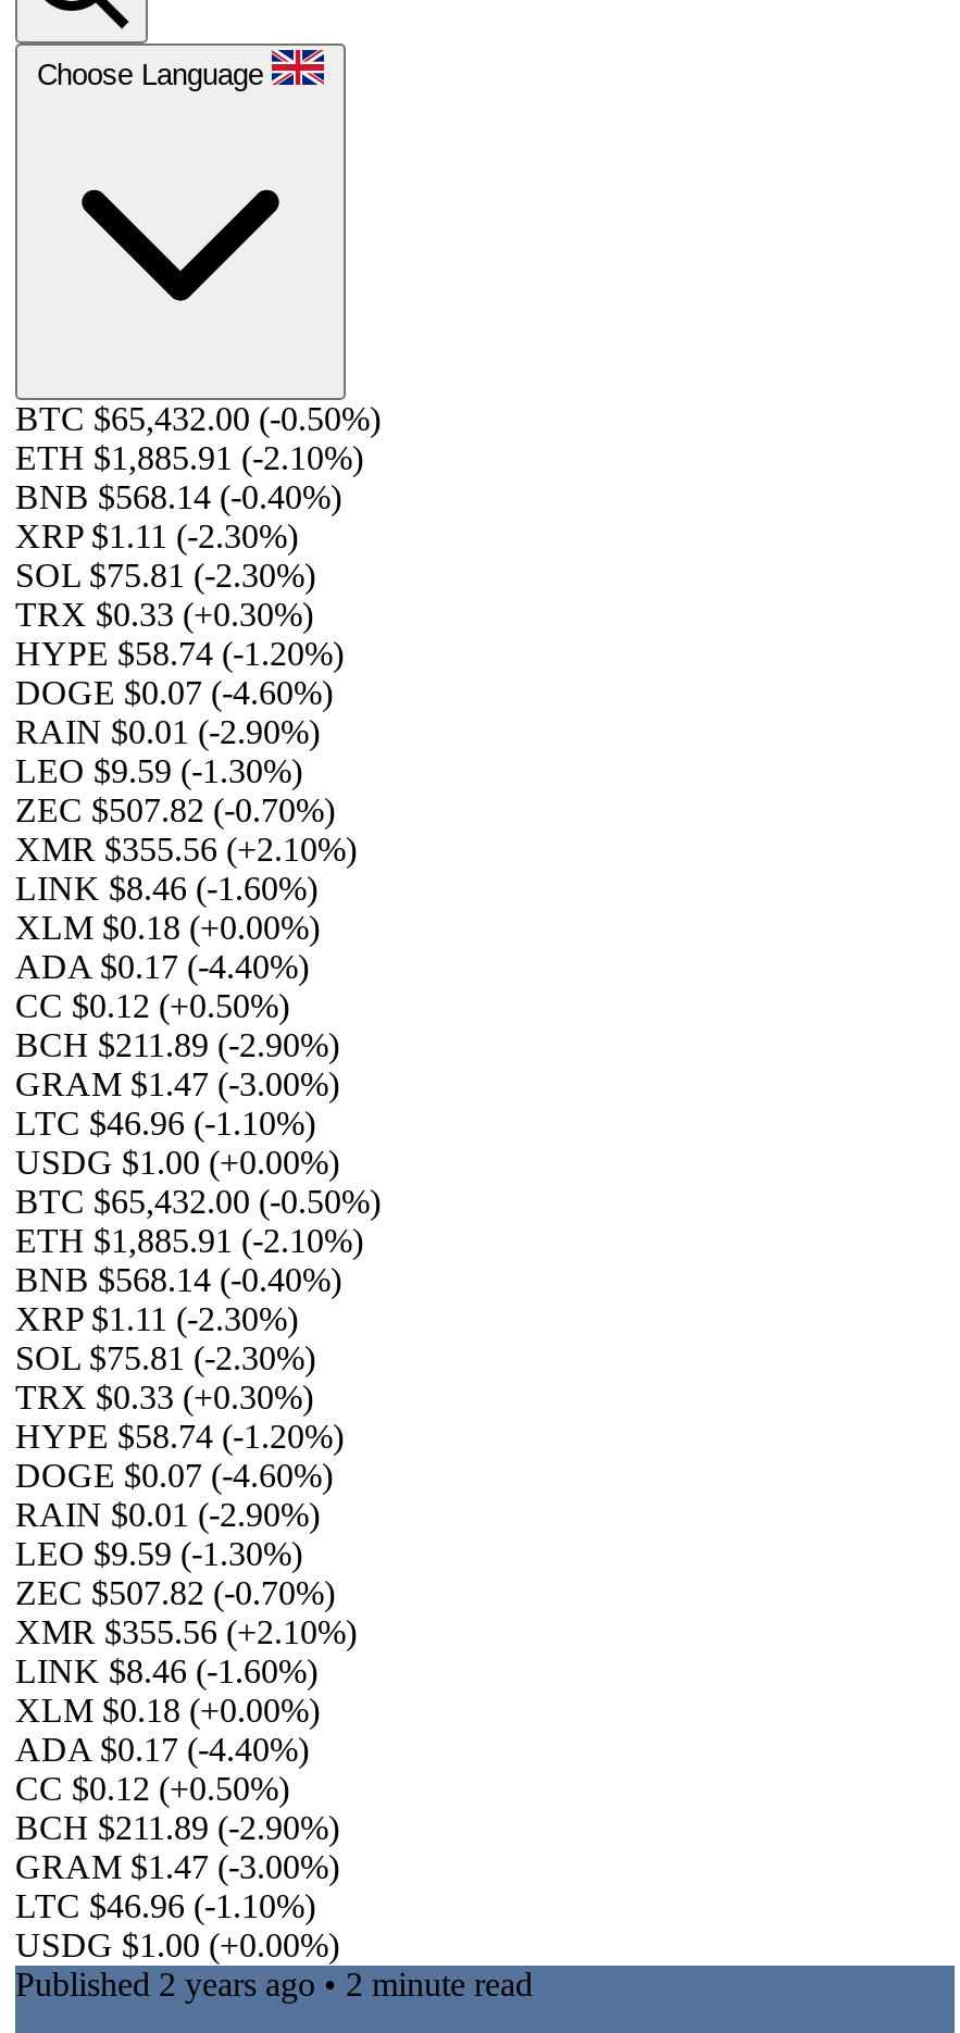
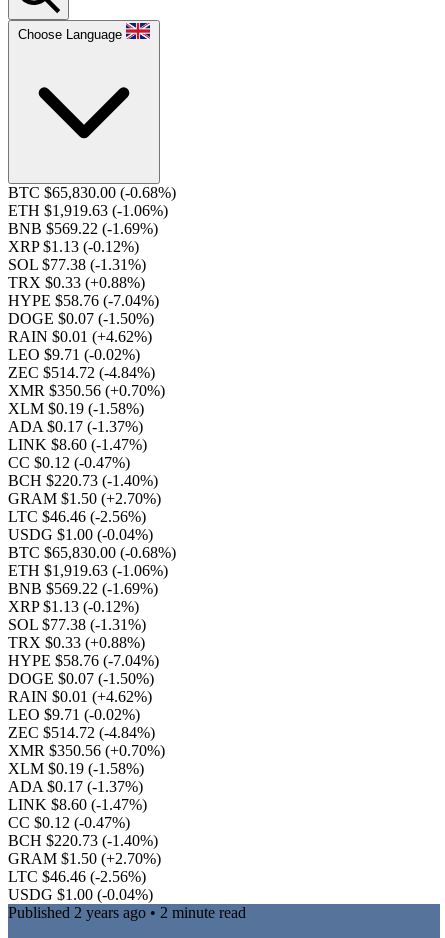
[15,400,381,1963] BTC $65,432.00(-0.50%) | ETH $1,885.91 (-2.10%) | BNB $568.14 (-0.40%) | XRP $1.11 (-2.30%) | SOL $75.81 (-2.30%) | TRX $0.33 (+0.30%) | HYPE $58.74 (-1.20%) | DOGE $0.07 (-4.60%) | RAIN $0.01 (-2.90%) | LEO $9.59 (-1.30%) | ZEC $507.82 (-0.70%) | XMR $355.56(+2.10%) | LINK $8.46 (-1.60%) | XLM $0.18 (+0.00%) | ADA $0.17 (-4.40%) | CC $0.12 (+0.50%) | BCH $211.89 (-2.90%) | GRAM $1.47 (-3.00%) | LTC $46.96 (-1.10%) | USDG $1.00(+0.00%) | BTC $65,432.00 (-0.50%) | ETH $1,885.91 (-2.10%) | BNB $568.14 (-0.40%) | XRP $1.11 (-2.30%) | SOL $75.81 (-2.30%) | TRX $0.33 (+0.30%) | HYPE $58.74 (-1.20%) | DOGE $0.07 (-4.60%) | RAIN $0.01 (-2.90%) | LEO $9.59 (-1.30%) | ZEC $507.82 (-0.70%) | XMR $355.56(+2.10%) | LINK $8.46 (-1.60%) | XLM $0.18 (+0.00%) | ADA $0.17 (-4.40%) | CC $0.12 (+0.50%) | BCH $211.89 (-2.90%) | GRAM $1.47 (-3.00%) | LTC $46.96 (-1.10%) | USDG $1.00(+0.00%) -> [8,184,176,903] BTC $65,830.00(-0.68%) | ETH $1,919.63 (-1.06%) | BNB $569.22 (-1.69%) | XRP $1.13 (-0.12%) | SOL $77.38 (-1.31%) | TRX $0.33 (+0.88%) | HYPE $58.76 (-7.04%) | DOGE $0.07 (-1.50%) | RAIN $0.01 (+4.62%) | LEO $9.71 (-0.02%) | ZEC $514.72 (-4.84%) | XMR $350.56(+0.70%) | XLM $0.19 (-1.58%) | ADA $0.17 (-1.37%) | LINK $8.60 (-1.47%) | CC $0.12 (-0.47%) | BCH $220.73 (-1.40%) | GRAM $1.50 (+2.70%) | LTC $46.46 (-2.56%) | USDG $1.00(-0.04%) | BTC $65,830.00 (-0.68%) | ETH $1,919.63 (-1.06%) | BNB $569.22 (-1.69%) | XRP $1.13 (-0.12%) | SOL $77.38 (-1.31%) | TRX $0.33 (+0.88%) | HYPE $58.76 (-7.04%) | DOGE $0.07 (-1.50%) | RAIN $0.01 (+4.62%) | LEO $9.71 (-0.02%) | ZEC $514.72 (-4.84%) | XMR $350.56(+0.70%) | XLM $0.19 (-1.58%) | ADA $0.17 (-1.37%) | LINK $8.60 (-1.47%) | CC $0.12 (-0.47%) | BCH $220.73 (-1.40%) | GRAM $1.50 (+2.70%) | LTC $46.46 (-2.56%) | USDG $1.00(-0.04%)

